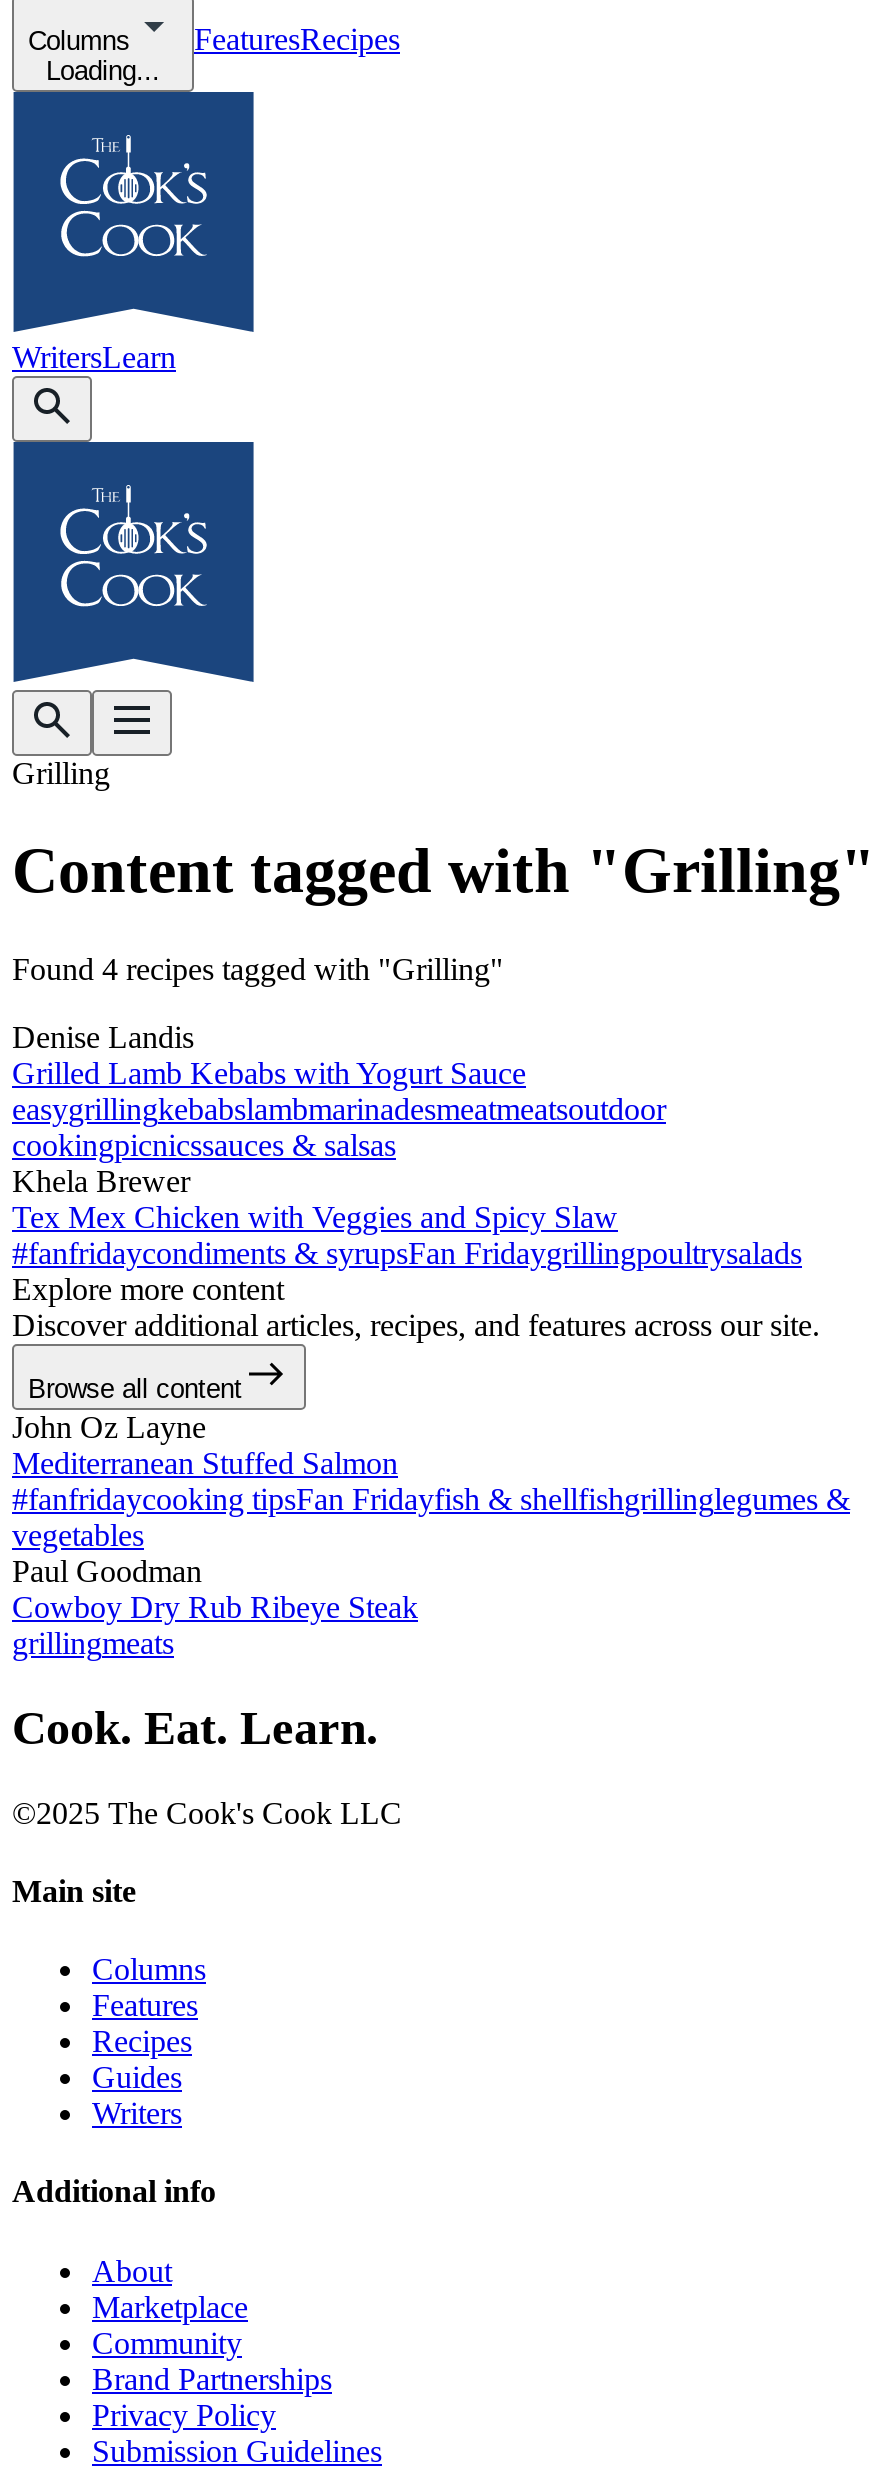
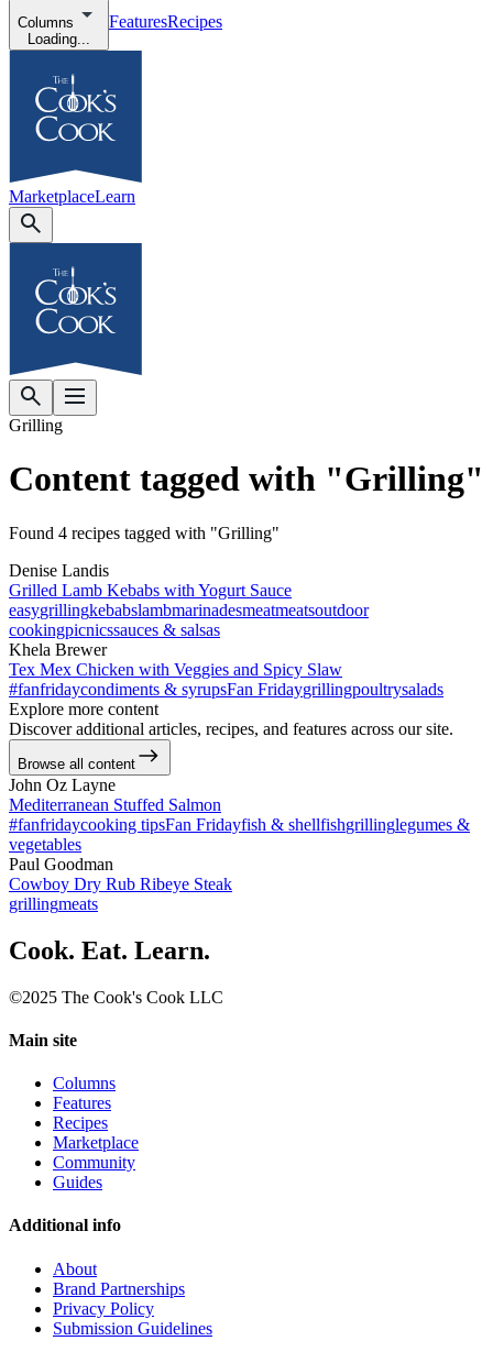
[12,340,176,374] WritersLearn -> [9,187,135,206] MarketplaceLearn
moved [12,2060,216,2288] -> [9,1173,121,1278]: Guides | Additional info | About
[92,2096,182,2130] Writers -> none
moved [92,2290,248,2360] -> [53,1133,139,1172]: Marketplace | Community

